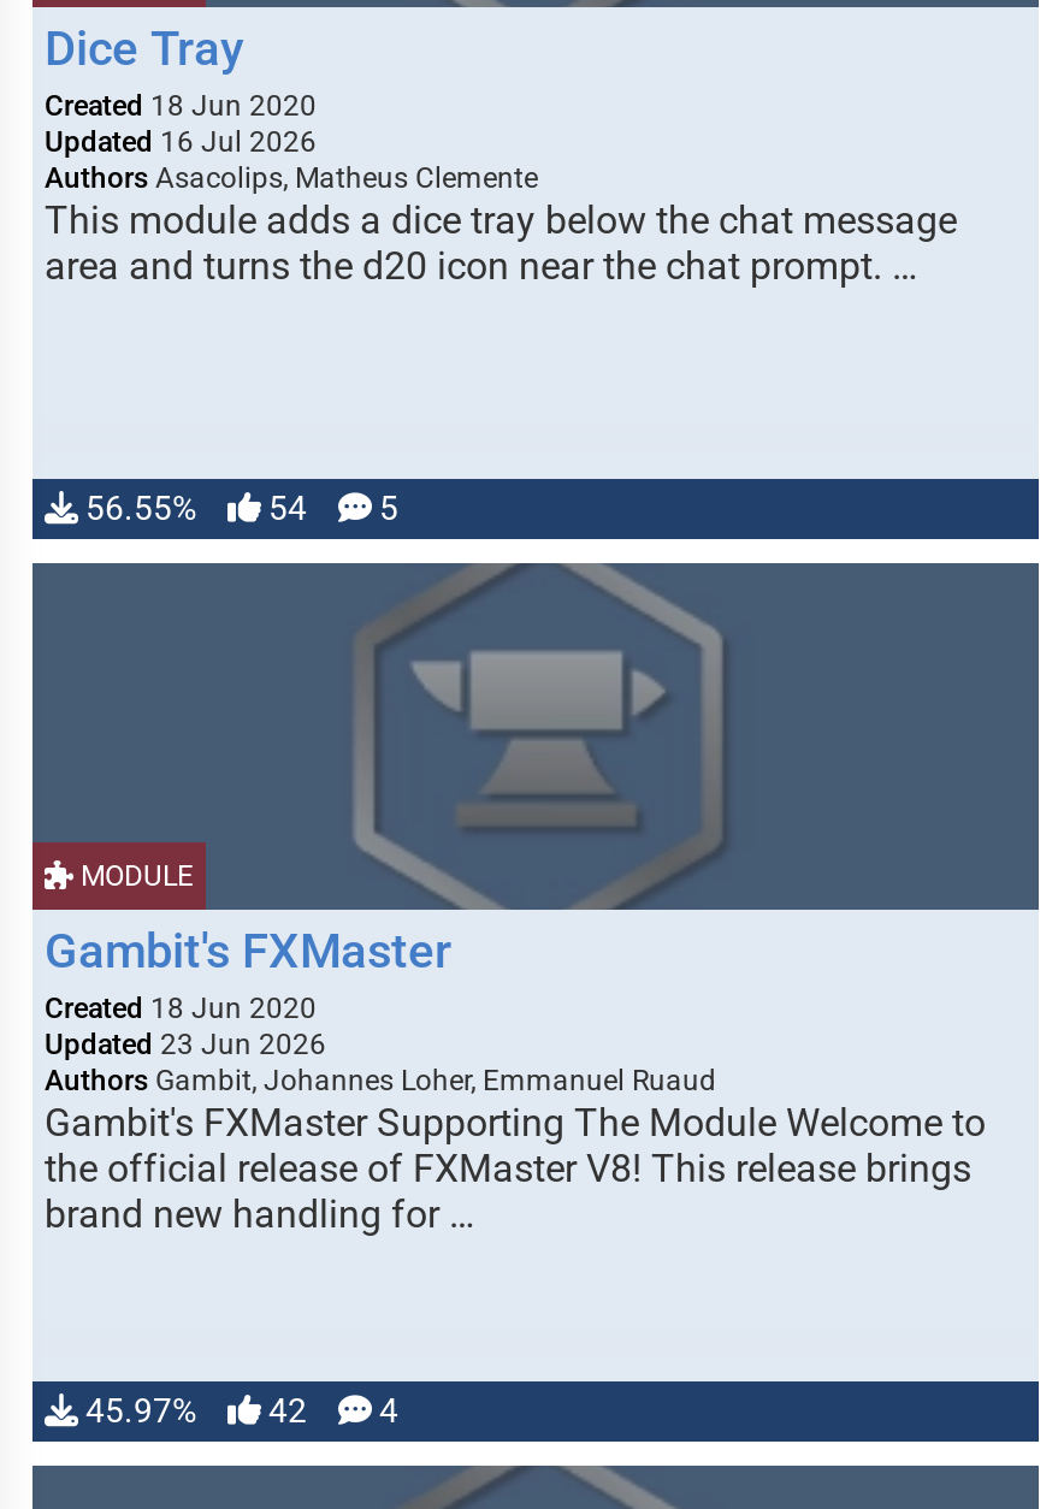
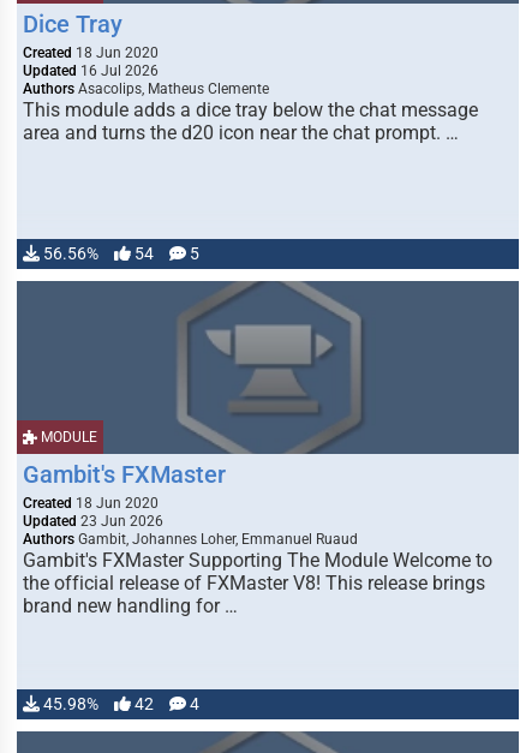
[78,489,398,527] 56.55% 54 5 -> [40,244,199,263] 56.56% 54 5
[78,1391,398,1430] 45.97% 42 4 -> [40,694,199,713] 45.98% 42 4

